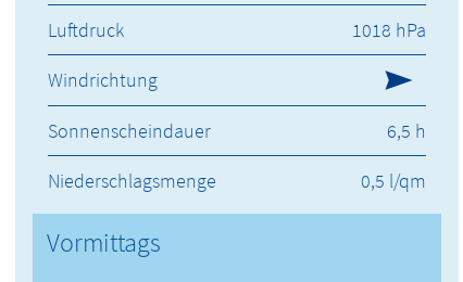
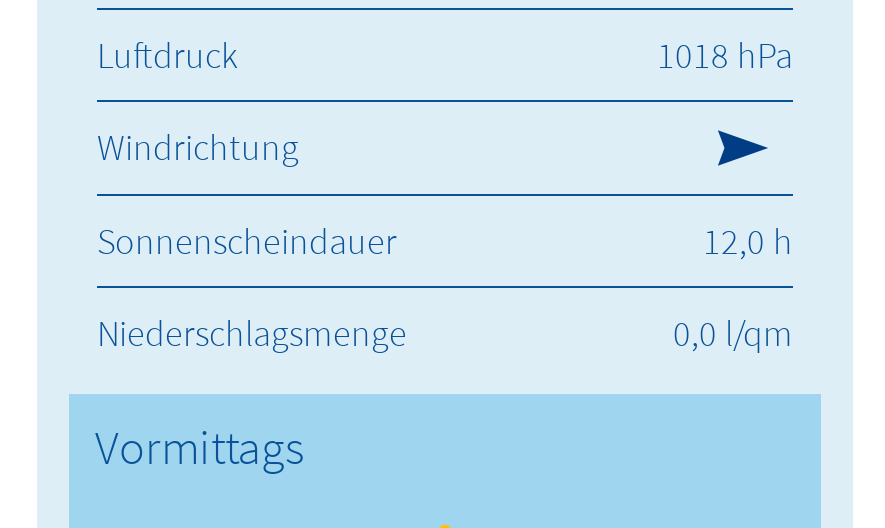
[387,118,426,143] 6,5 h -> [703,218,793,264] 12,0 h
[361,168,426,193] 0,5 l/qm -> [673,310,793,356] 0,0 l/qm

